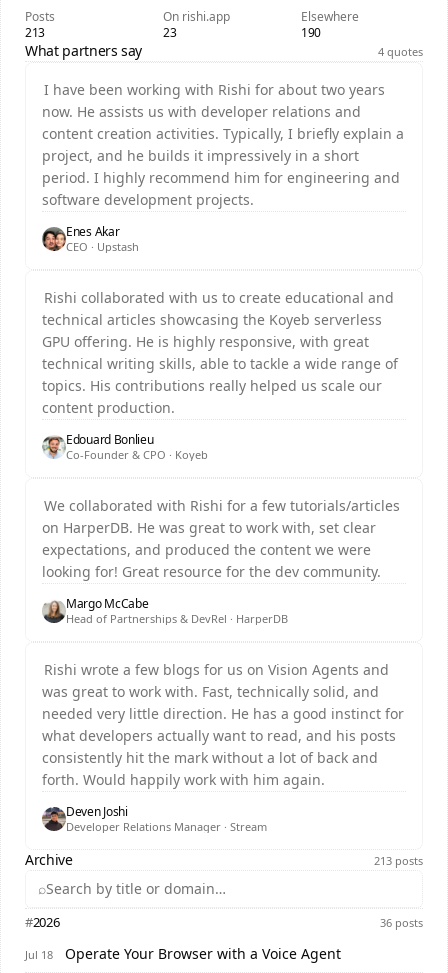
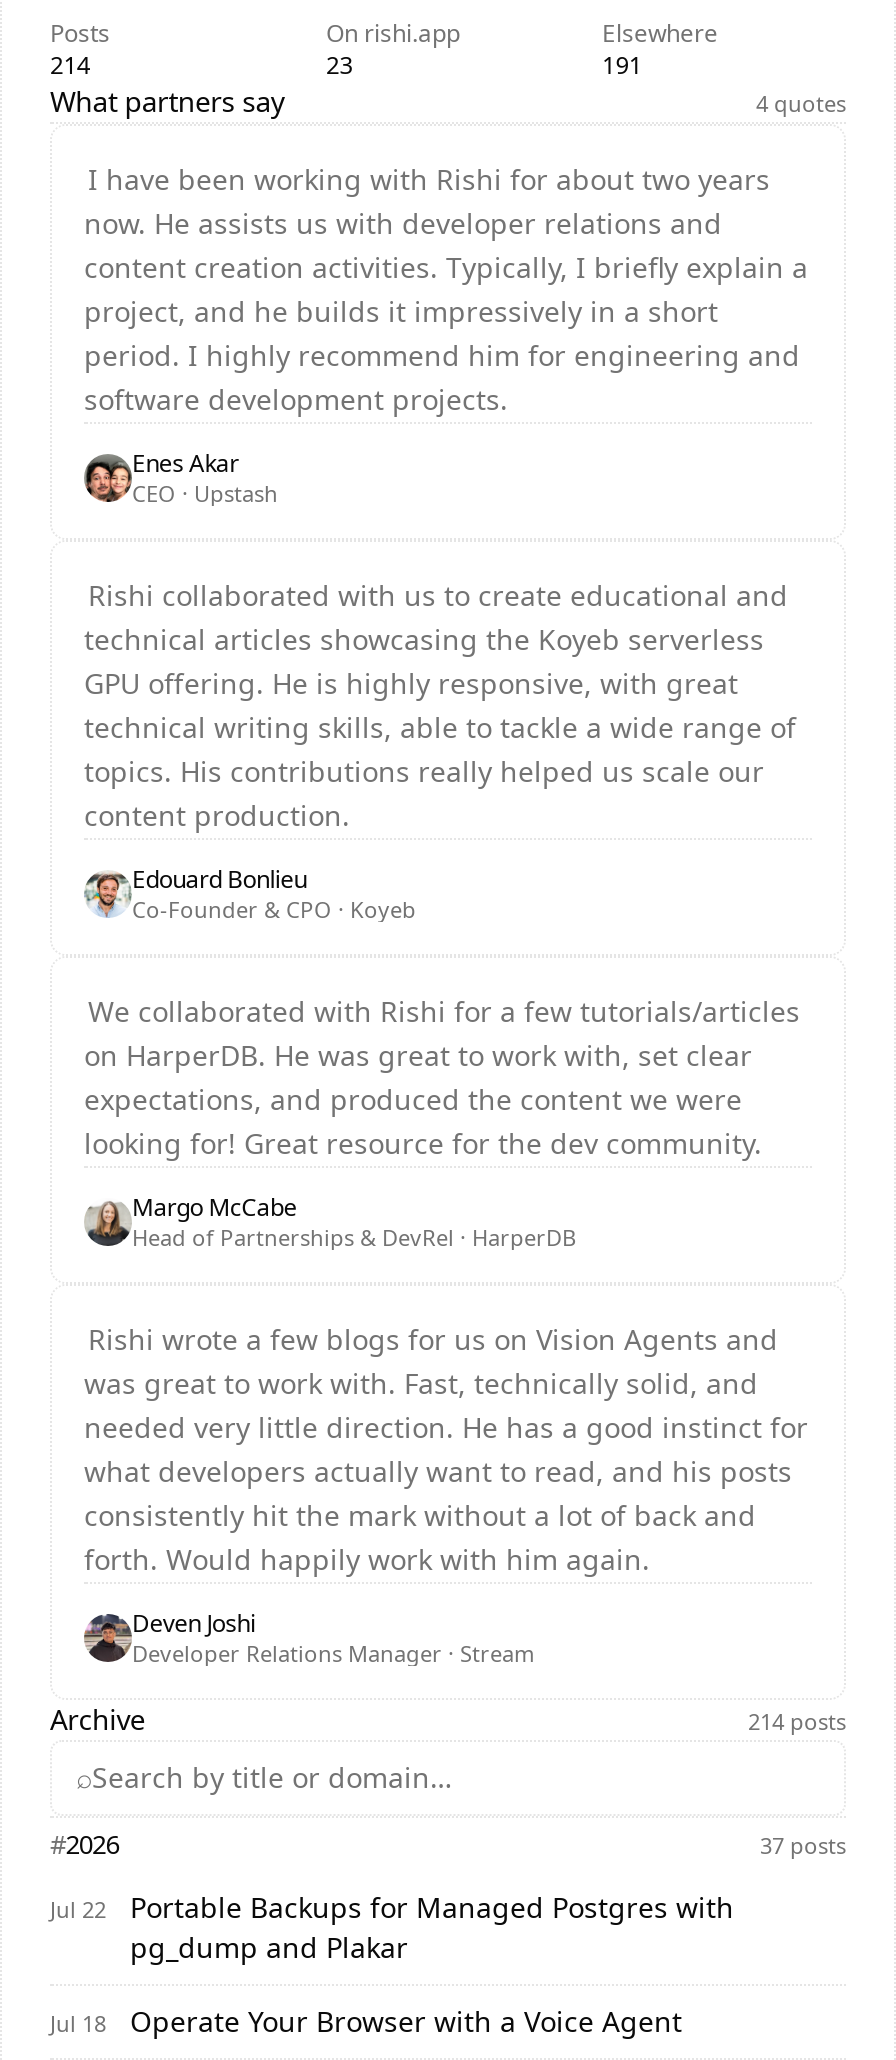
[25,24,45,41] 213 -> [50,48,90,82] 214
[301,24,321,41] 190 -> [602,48,642,82] 191
[374,853,423,868] 213 posts -> [748,1706,846,1736] 214 posts
[380,915,423,930] 36 posts -> [50,1830,846,1966] 37 posts | Jul 22 | Portable Backups for Managed Postgres with | pg_dump and Plakar

